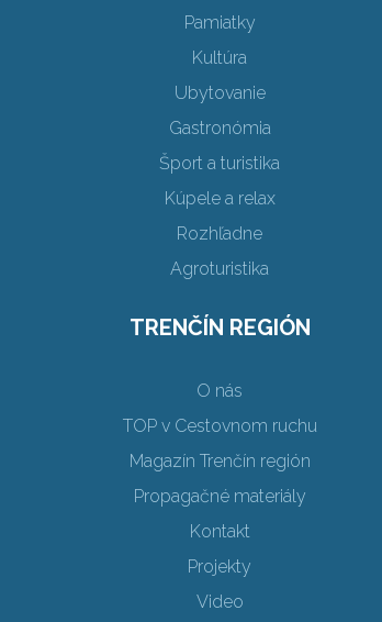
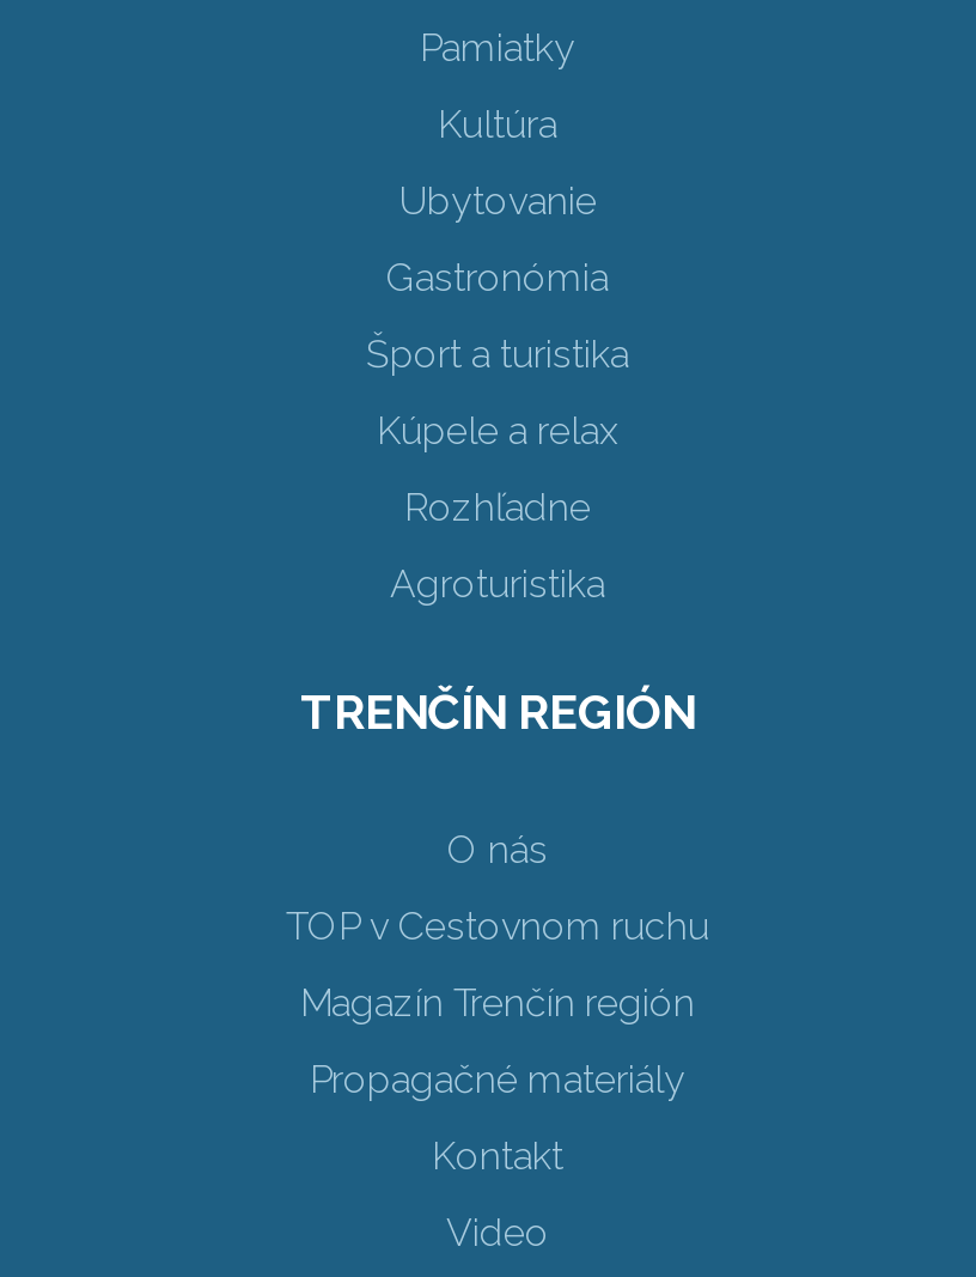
[188,556,251,577] Projekty -> none

